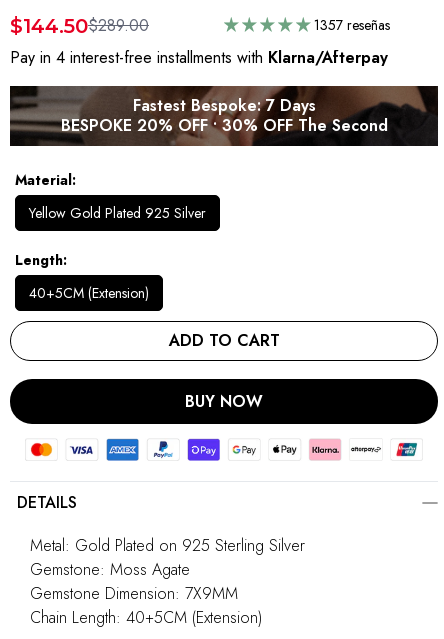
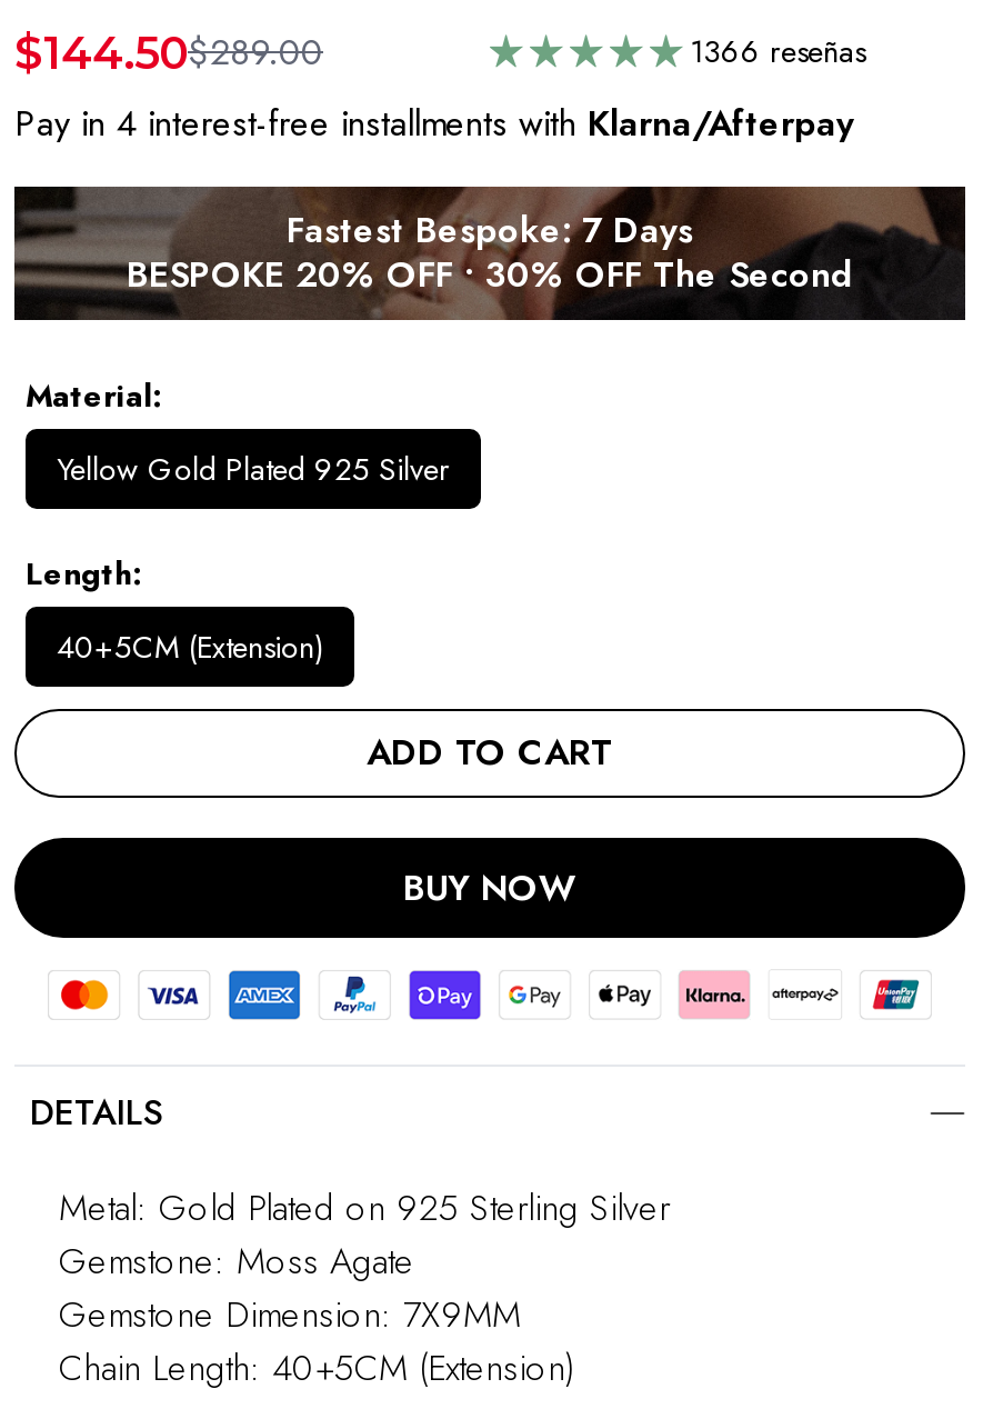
[314,15,390,35] 1357 reseñas -> [690,29,865,73] 1366 reseñas

